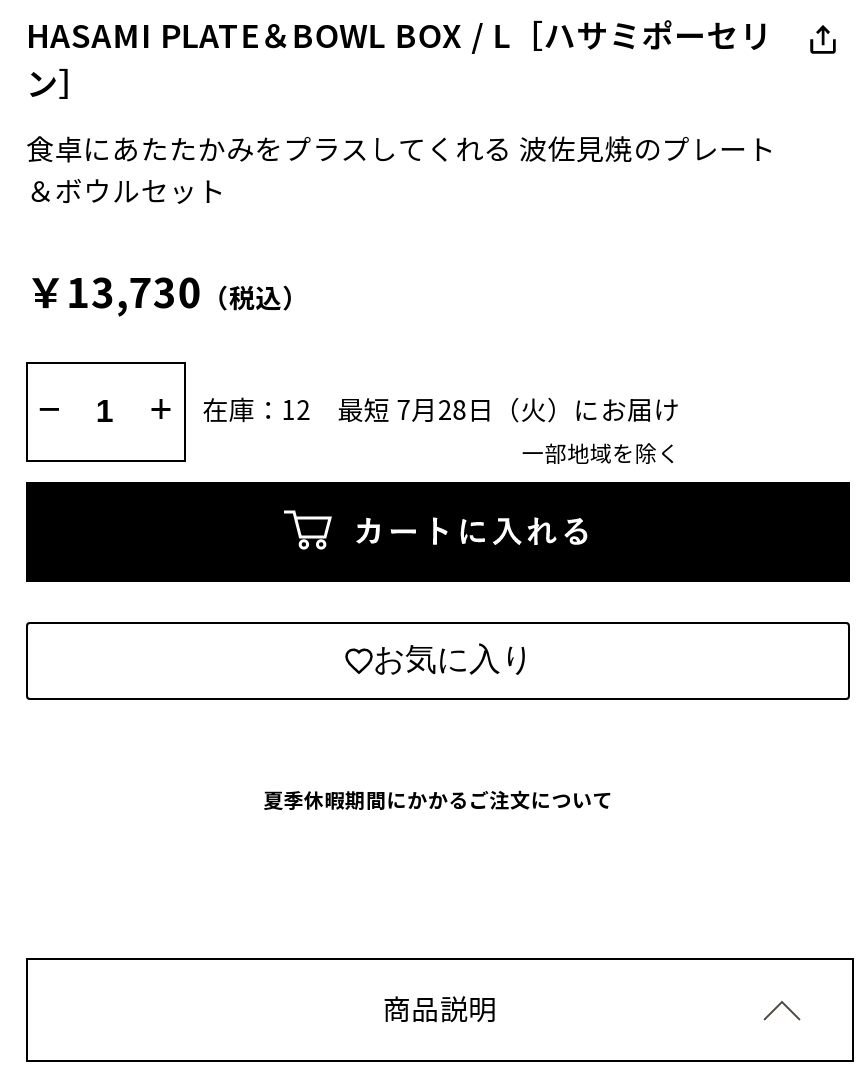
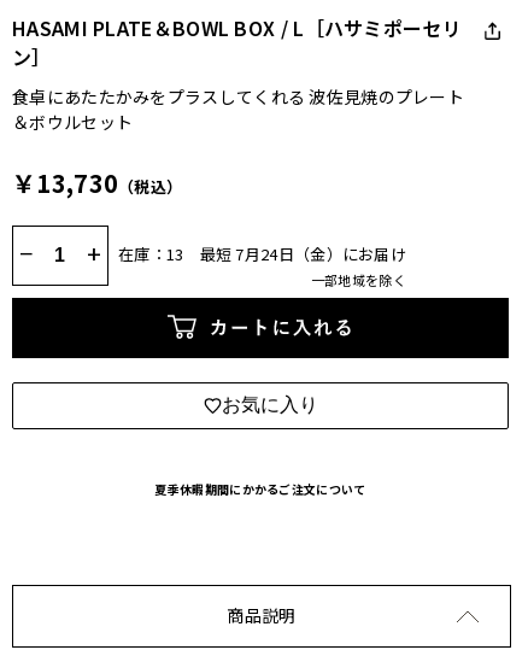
[202,389,311,427] 在庫：12 -> [118,242,184,265] 在庫：13
[337,389,680,427] 最短 7月28日（火）にお届け -> [200,242,406,265] 最短 7月24日（金）にお届け

